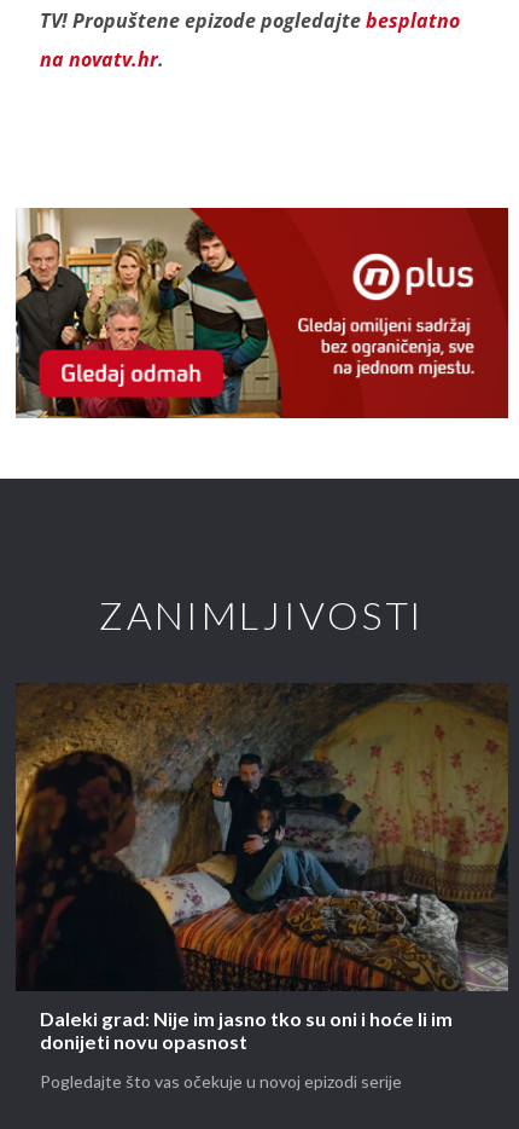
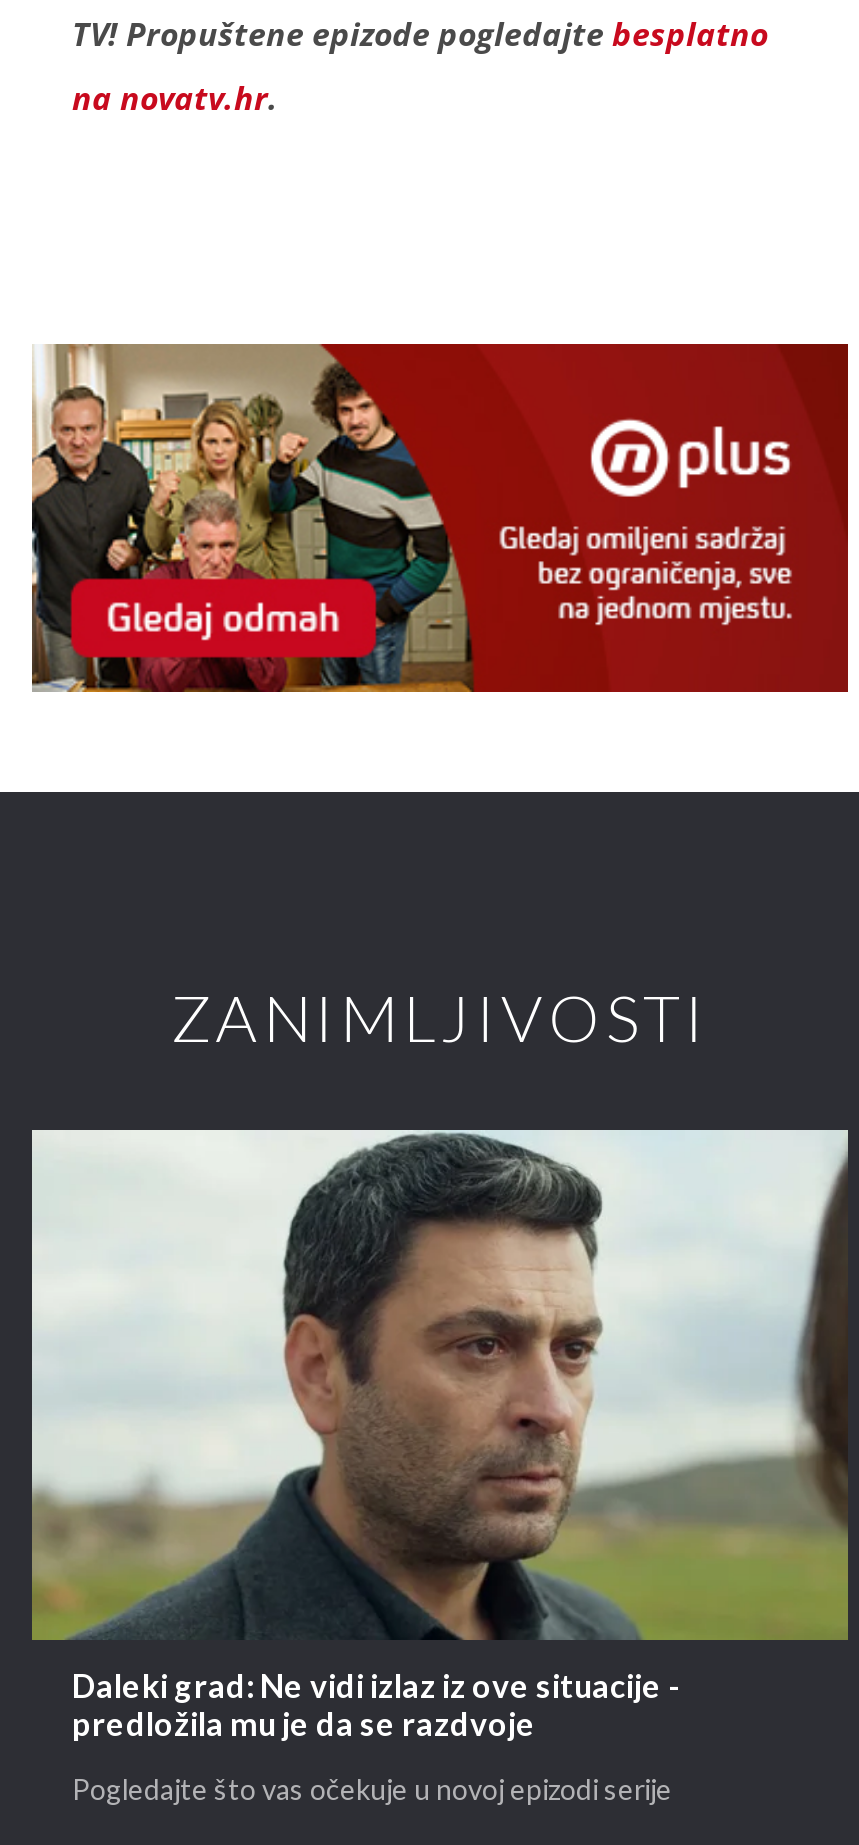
[14,683,508,1056] [image] | Daleki grad: Nije im jasno tko su oni i hoće li im | donijeti novu opasnost -> [30,1128,850,1747] [image] | Daleki grad: Ne vidi izlaz iz ove situacije - | predložila mu je da se razdvoje

